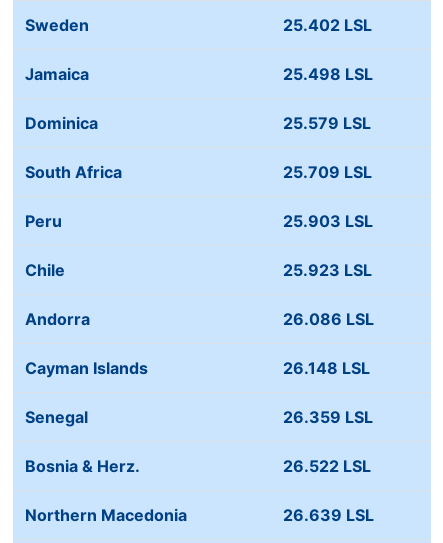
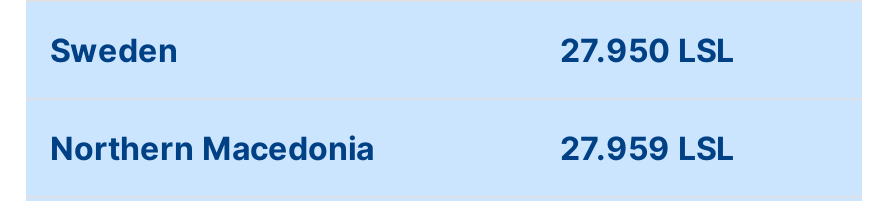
[25,15,374,476] 25.402 LSL | Jamaica | 25.498 LSL | Dominica | 25.579 LSL | South Africa | 25.709 LSL | Peru | 25.903 LSL | Chile | 25.923 LSL | Andorra | 26.086 LSL | Cayman Islands | 26.148 LSL | Senegal | 26.359 LSL | Bosnia & Herz. | 26.522 LSL -> [560,30,734,70] 27.950 LSL
[283,505,374,525] 26.639 LSL -> [560,128,734,168] 27.959 LSL

